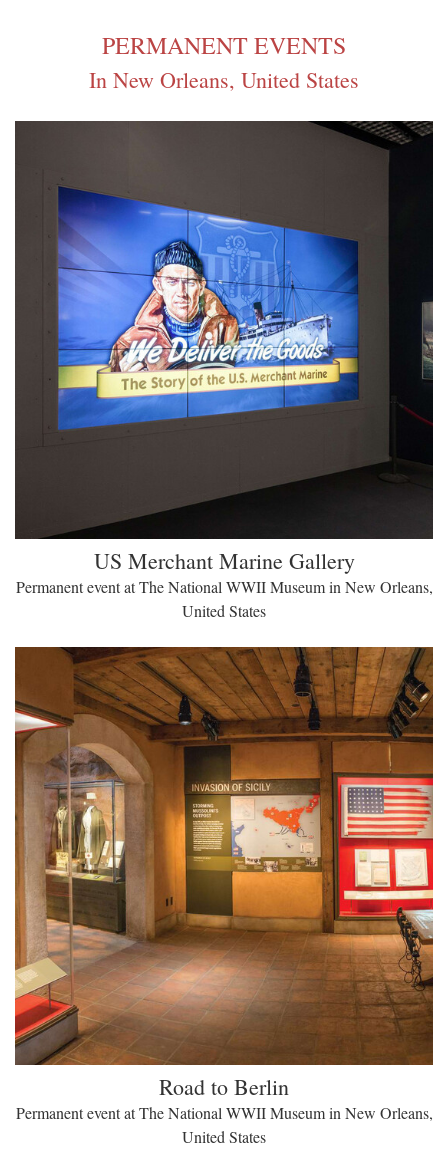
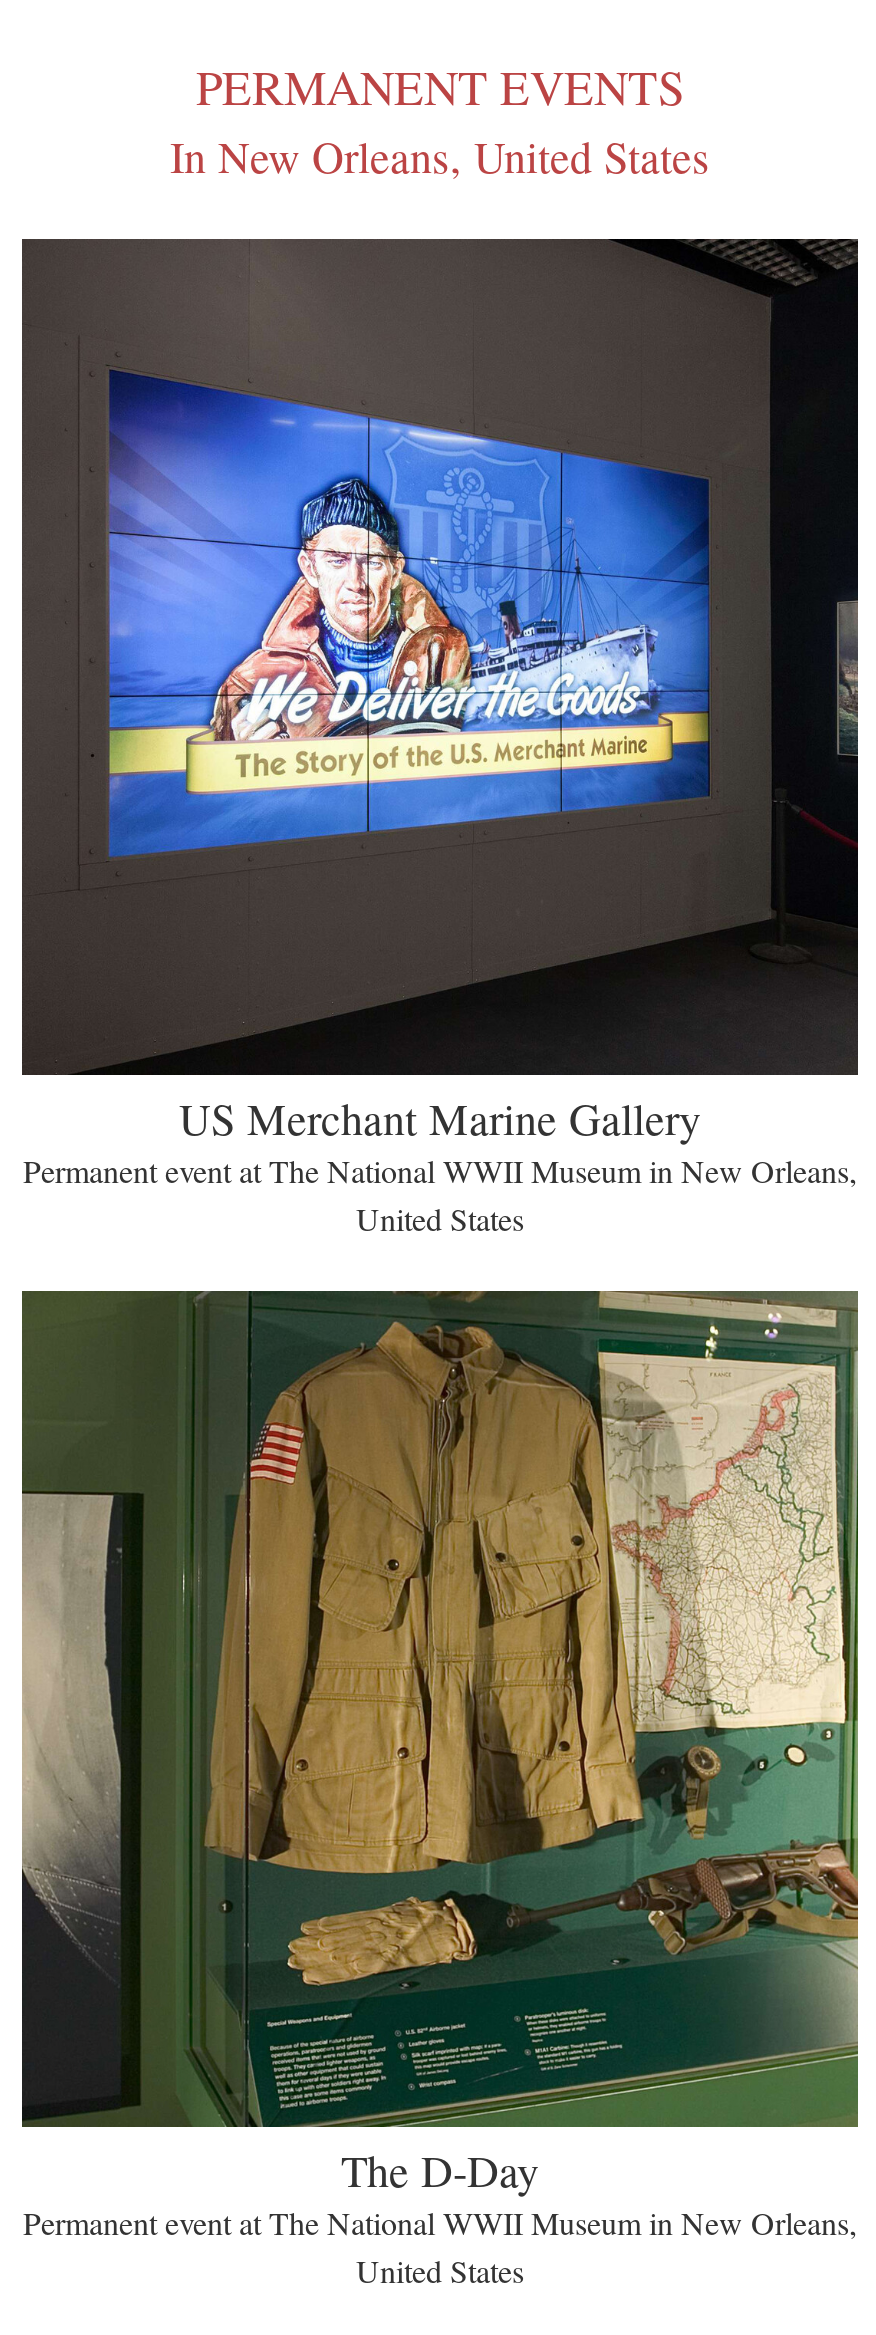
[14,647,434,1101] [image] | Road to Berlin -> [20,1291,860,2199] [image] | The D-Day

